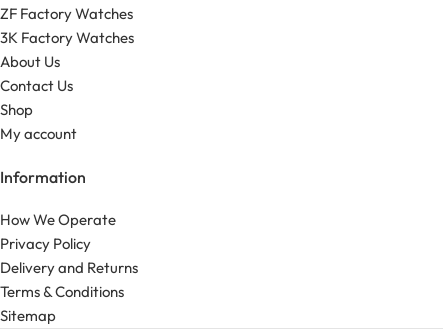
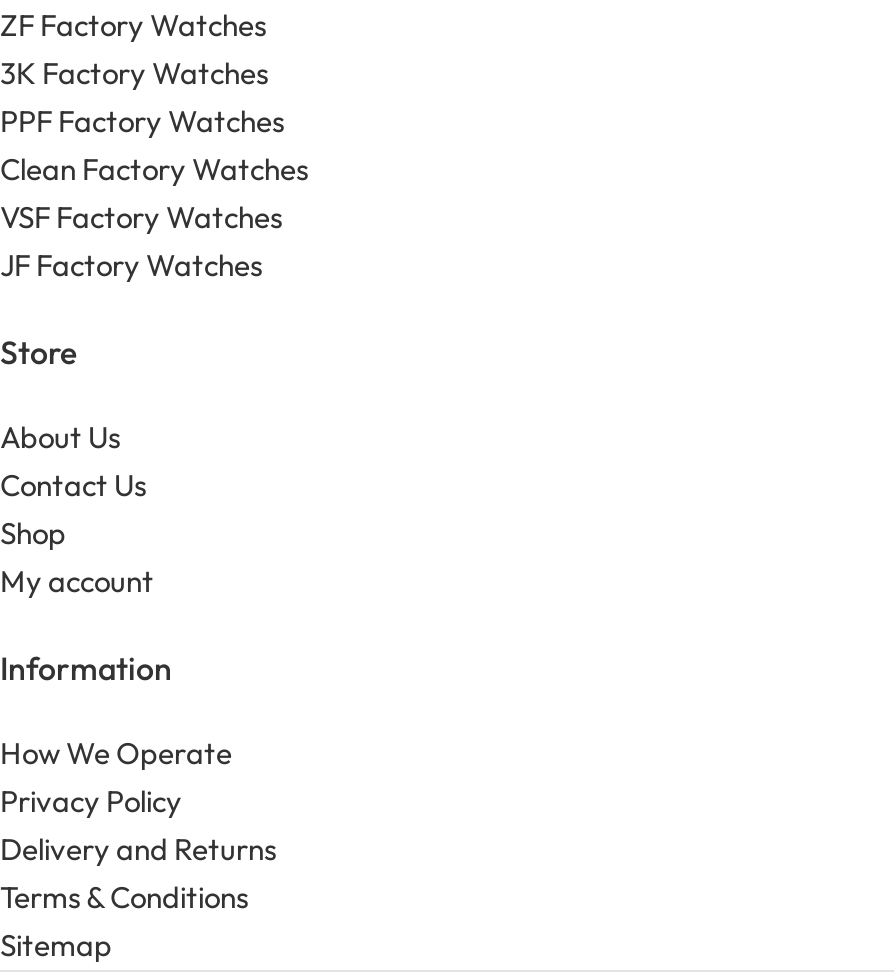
none -> [0,103,308,373] PPF Factory Watches | Clean Factory Watches | VSF Factory Watches | JF Factory Watches | Store

